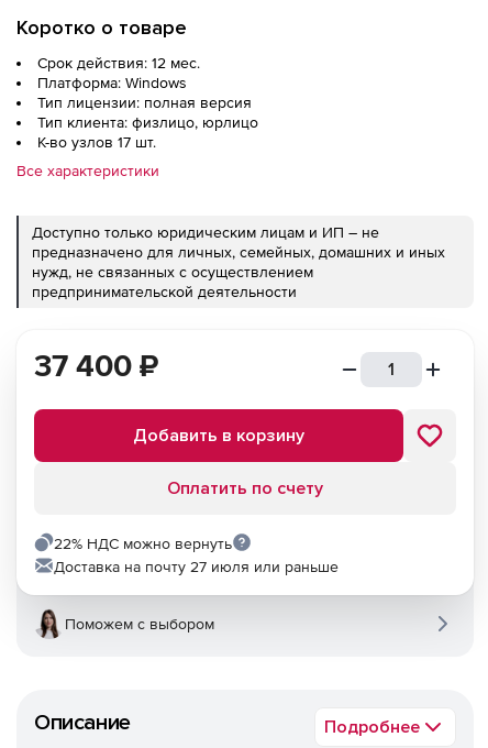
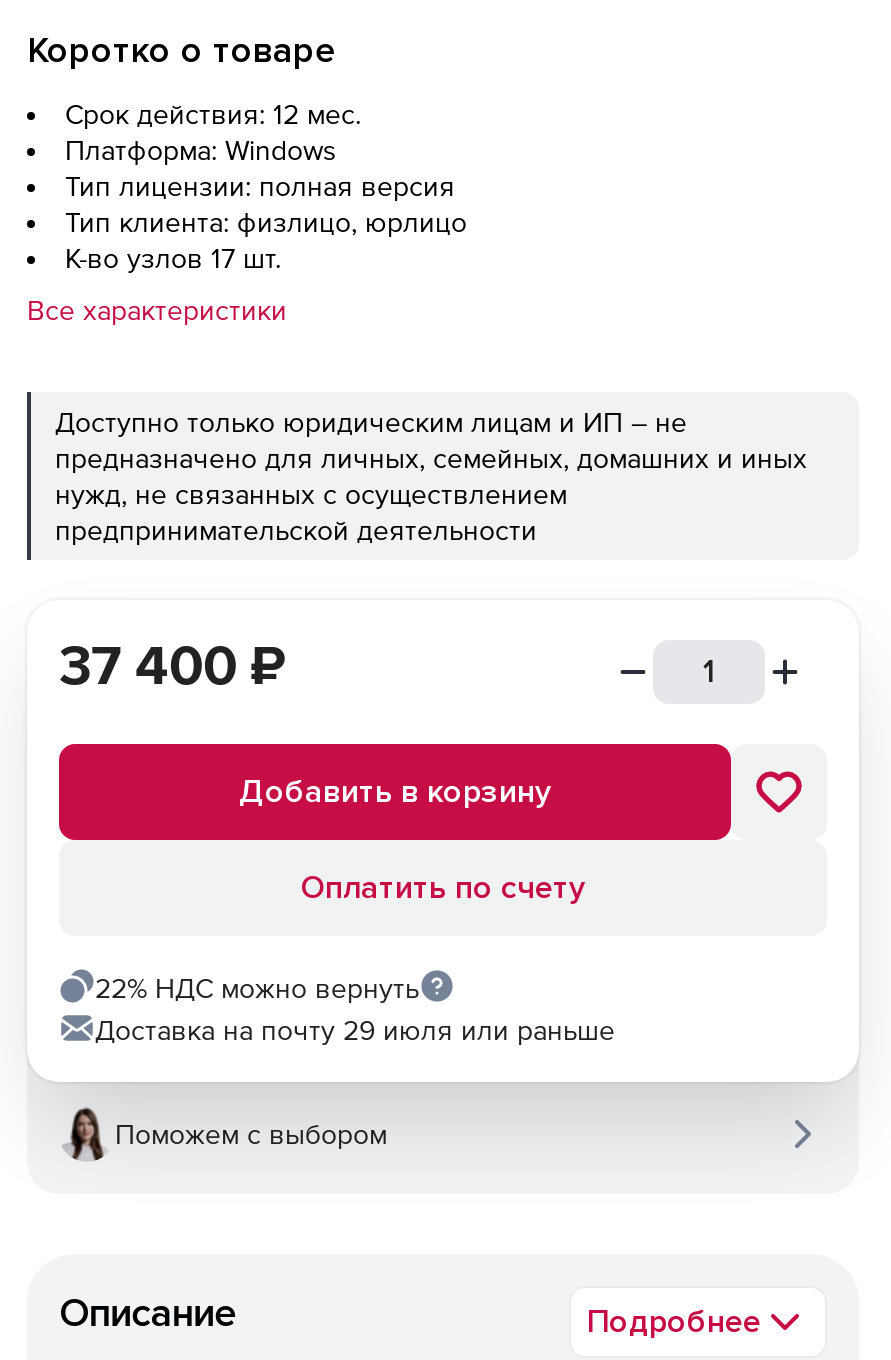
[54,558,339,575] Доставка на почту 27 июля или раньше -> [95,1014,615,1046] Доставка на почту 29 июля или раньше

